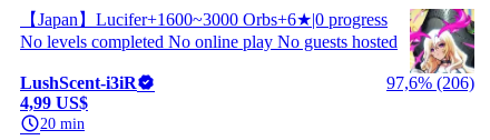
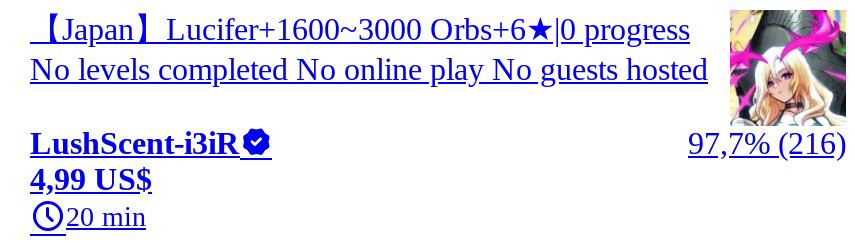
[386,73,474,92] 97,6% (206) -> [688,126,846,160] 97,7% (216)

